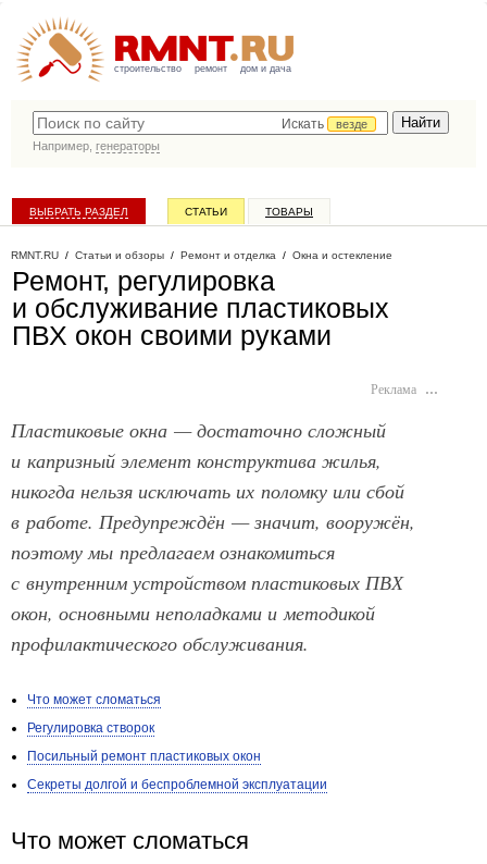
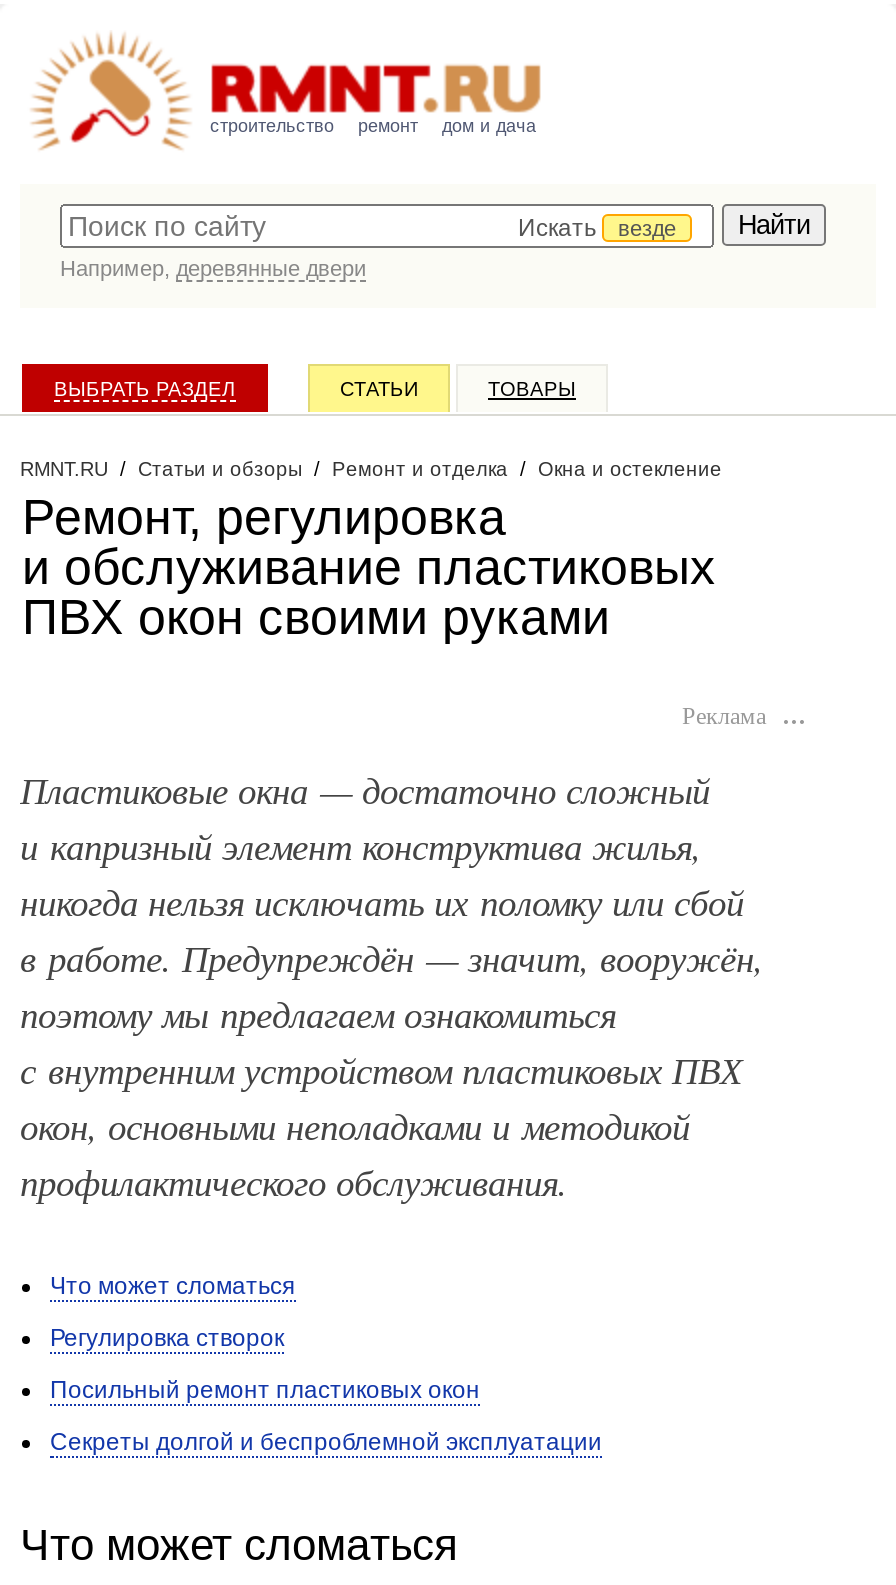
[33,139,160,152] Например, генераторы -> [60,256,366,280] Например, деревянные двери

